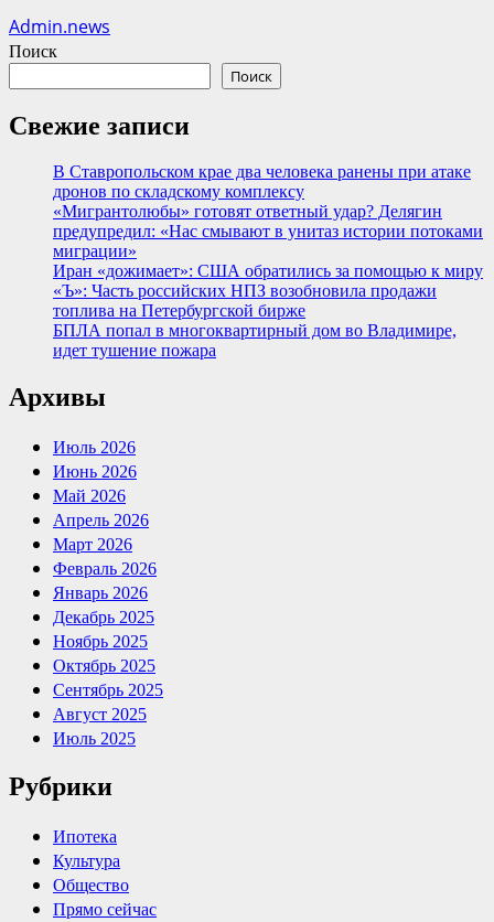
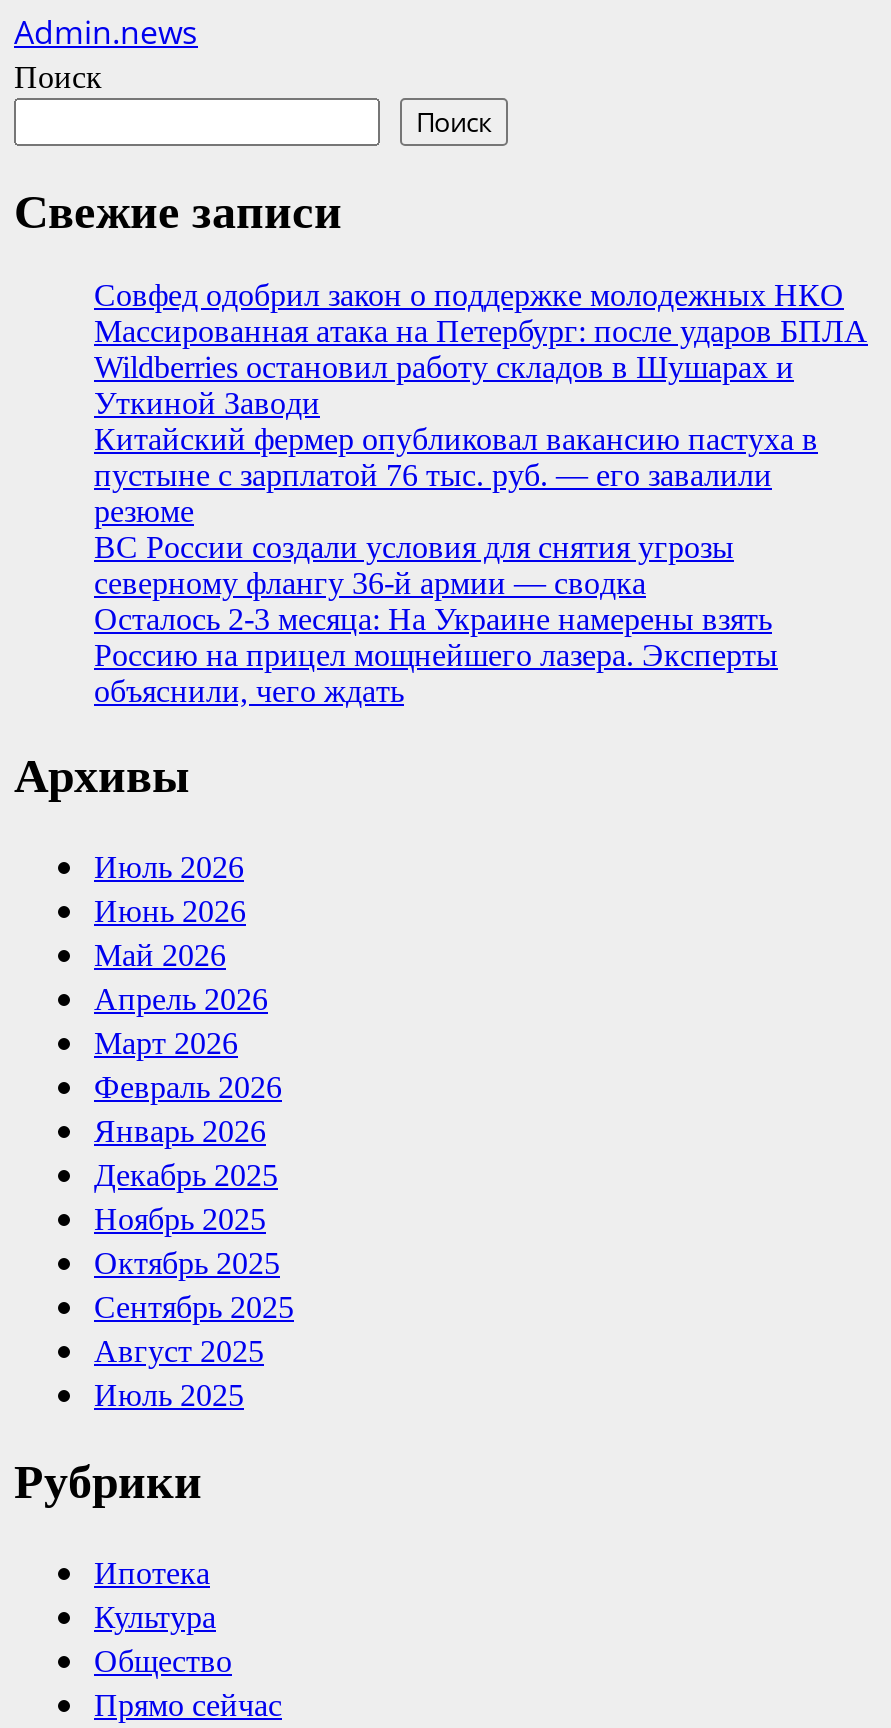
[53,163,483,360] В Ставропольском крае два человека ранены при атаке | дронов по складскому комплексу | «Мигрантолюбы» готовят ответный удар? Делягин | предупредил: «Нас смывают в унитаз истории потоками | миграции» | Иран «дожимает»: США обратились за помощью к миру | «Ъ»: Часть российских НПЗ возобновила продажи | топлива на Петербургской бирже | БПЛА попал в многоквартирный дом во Владимире, | идет тушение пожара -> [94,279,868,709] Совфед одобрил закон о поддержке молодежных НКО | Массированная атака на Петербург: после ударов БПЛА | Wildberries остановил работу складов в Шушарах и | Уткиной Заводи | Китайский фермер опубликовал вакансию пастуха в | пустыне с зарплатой 76 тыс. руб. — его завалили | резюме | ВС России создали условия для снятия угрозы | северному флангу 36-й армии — сводка | Осталось 2-3 месяца: На Украине намерены взять | Россию на прицел мощнейшего лазера. Эксперты | объяснили, чего ждать

